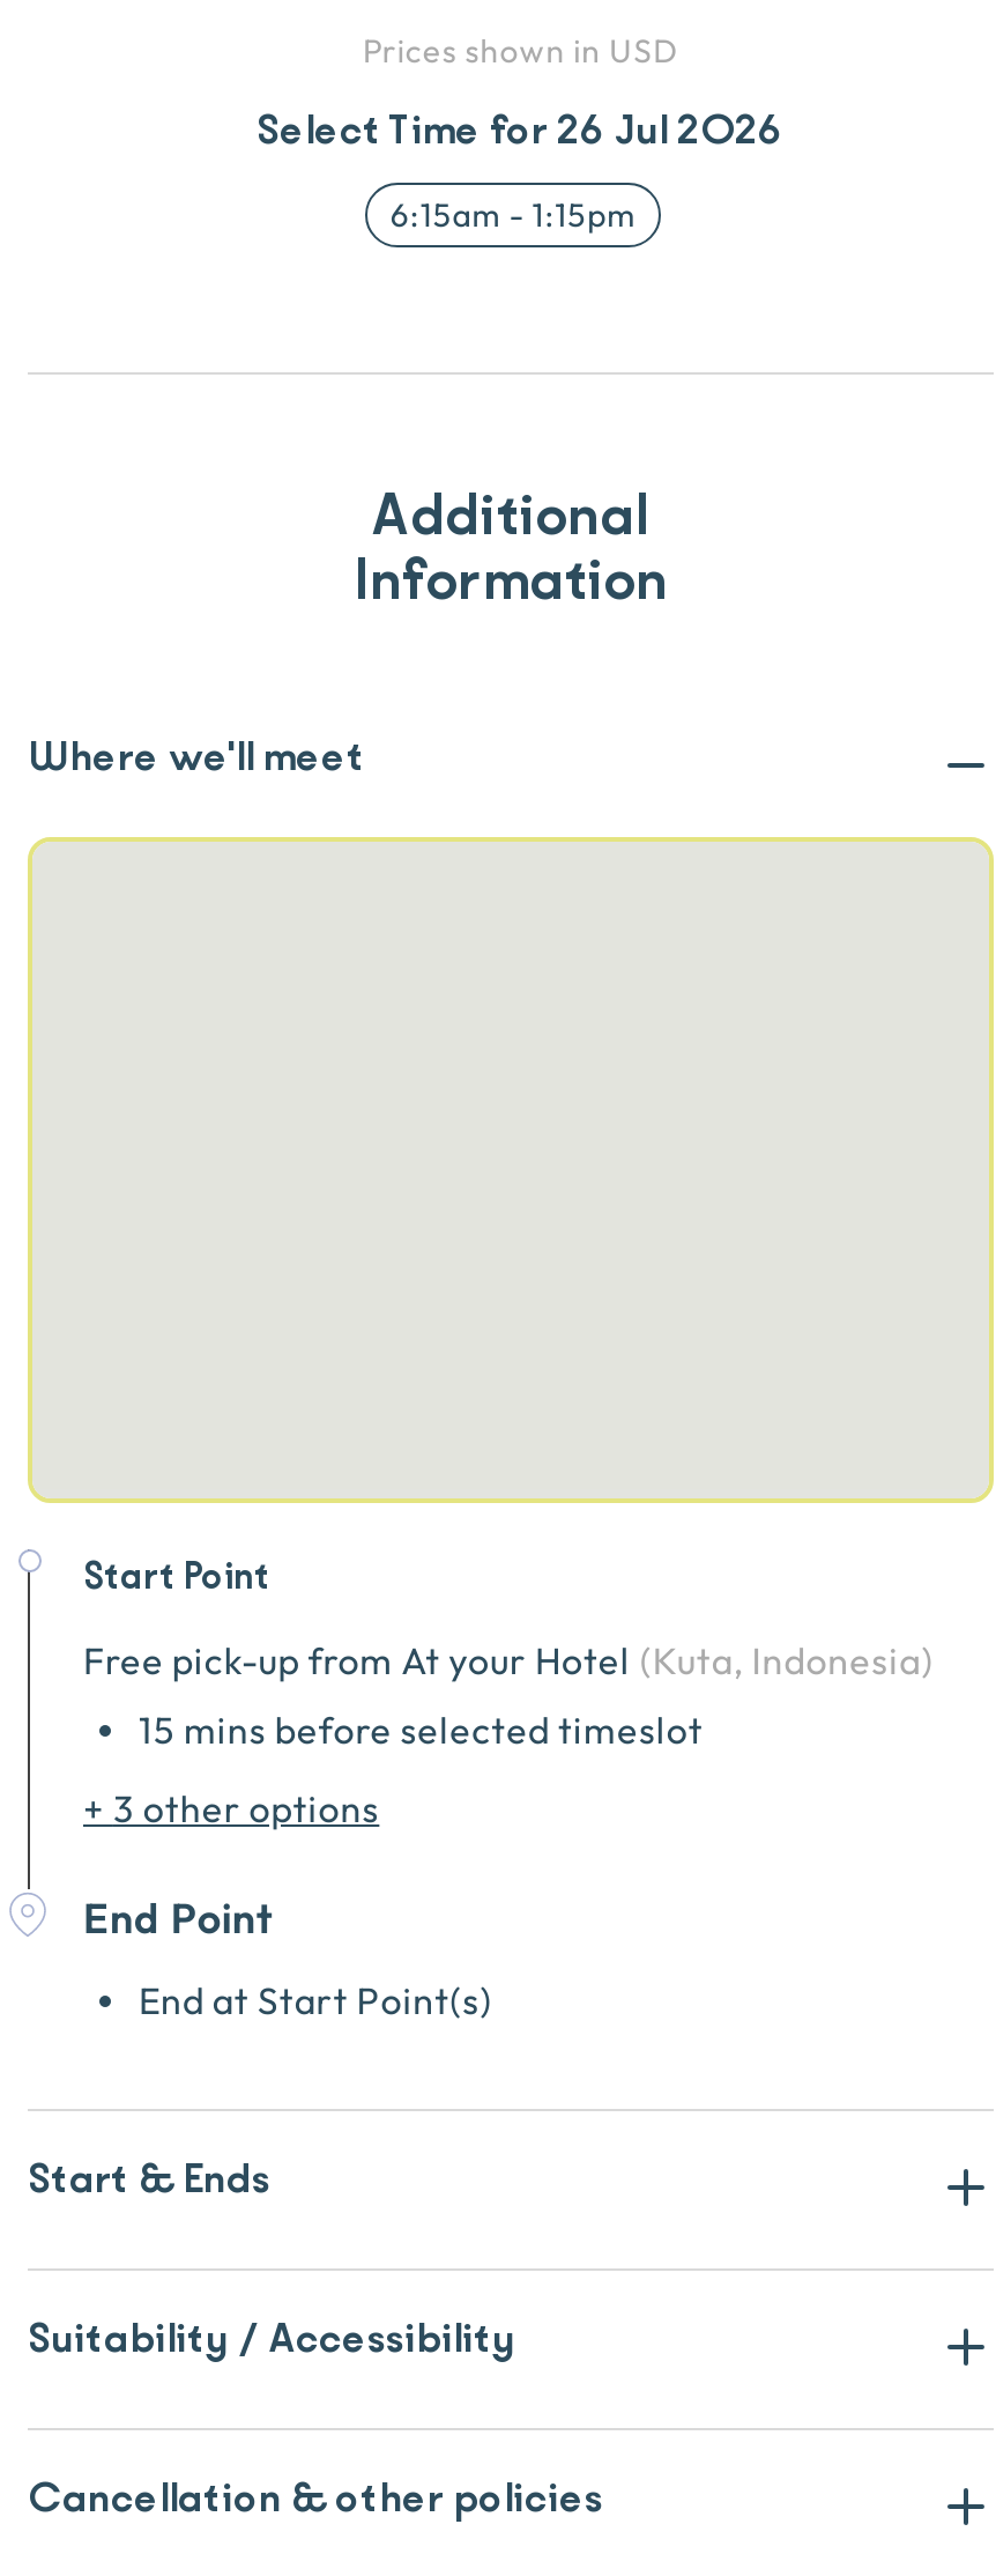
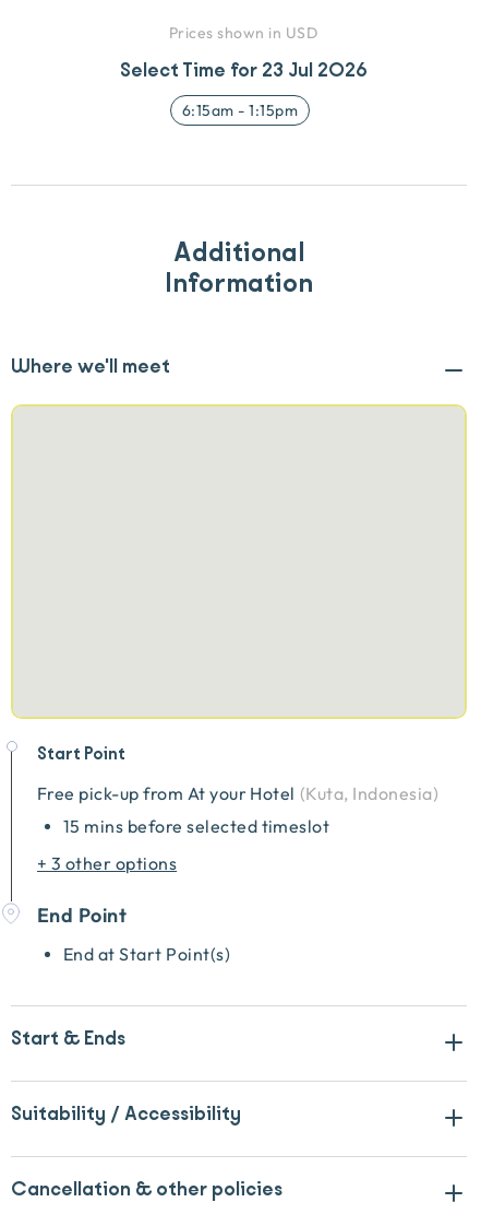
[257,102,783,160] Select Time for 26 Jul 2026 -> [119,57,367,84] Select Time for 23 Jul 2026

